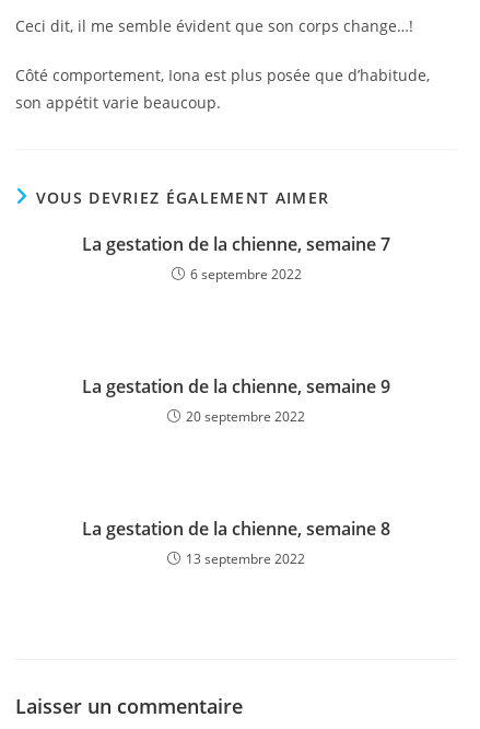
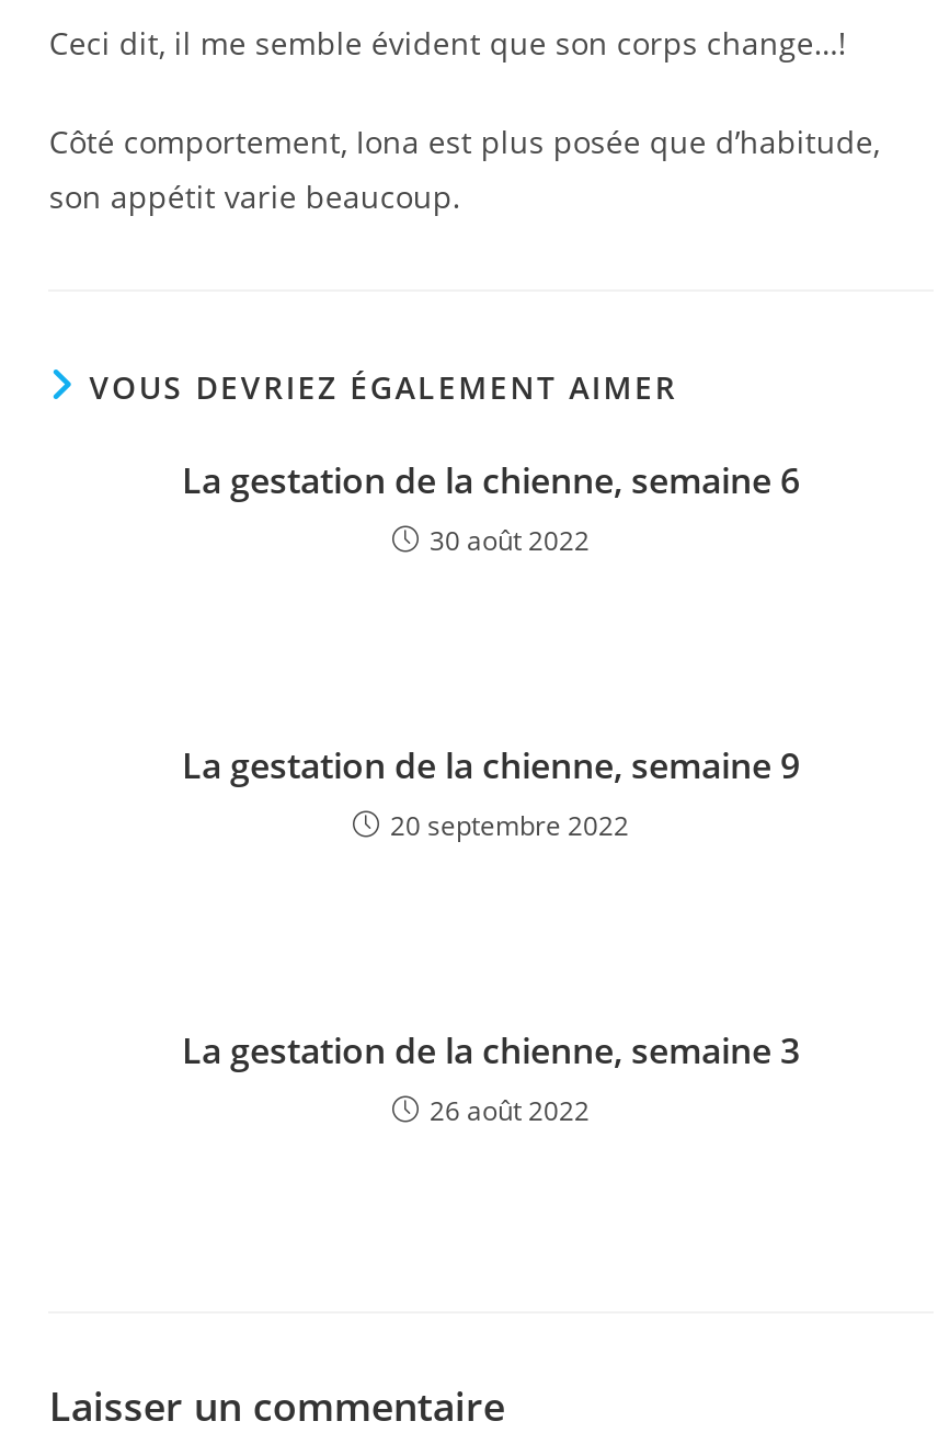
[82,232,390,283] La gestation de la chienne, semaine 7 | 6 septembre 2022 -> [182,456,800,559] La gestation de la chienne, semaine 6 | 30 août 2022
[82,517,390,568] La gestation de la chienne, semaine 8 | 13 septembre 2022 -> [182,1026,800,1129] La gestation de la chienne, semaine 3 | 26 août 2022

